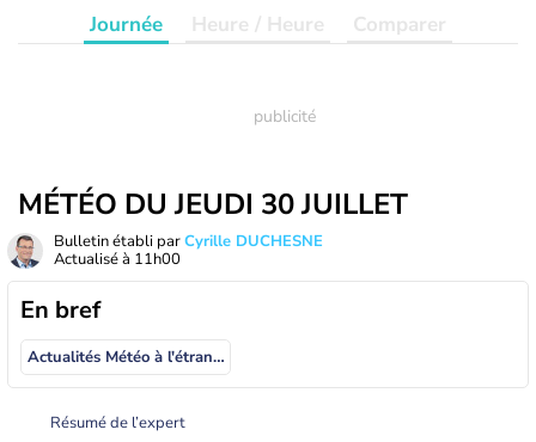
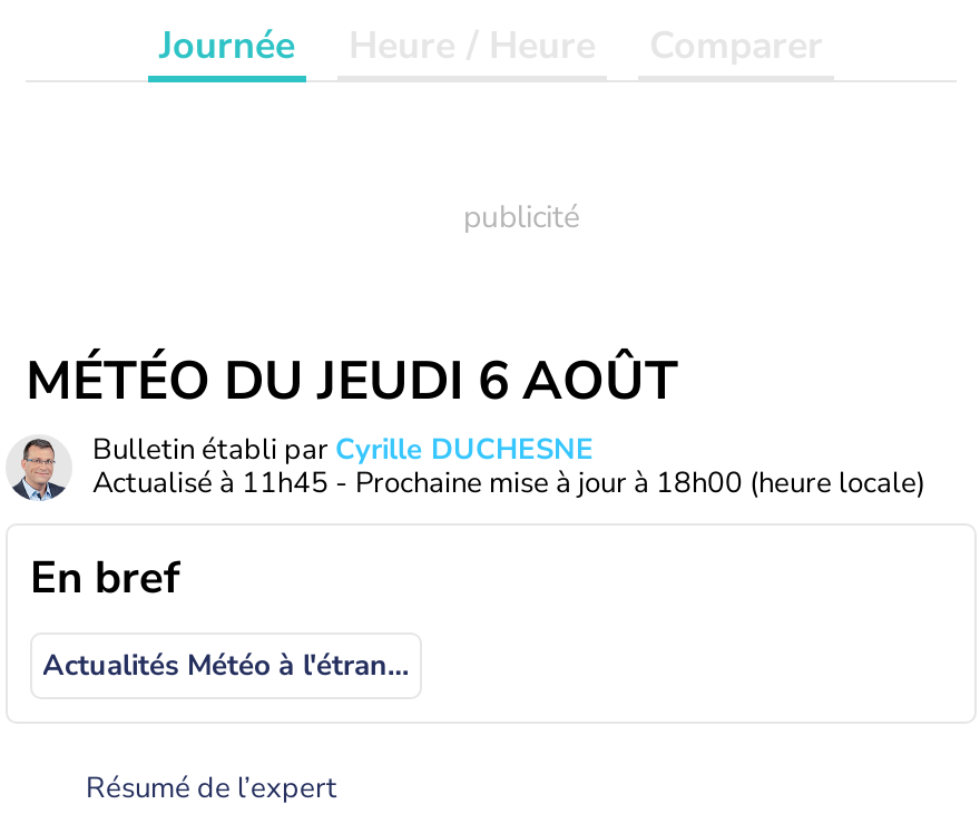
[18,185,408,223] MÉTÉO DU JEUDI 30 JUILLET -> [26,345,678,416] MÉTÉO DU JEUDI 6 AOÛT
[54,248,181,270] Actualisé à 11h00 -> [92,463,925,503] Actualisé à 11h45 - Prochaine mise à jour à 18h00 (heure locale)

